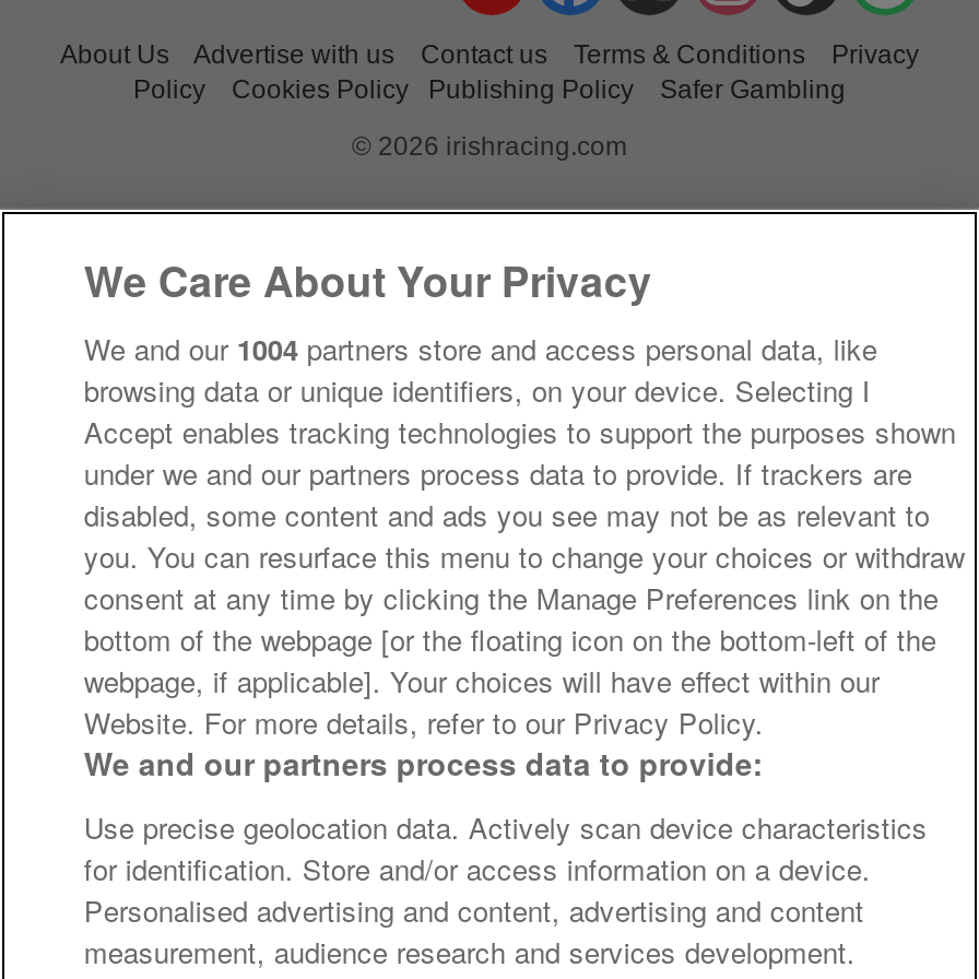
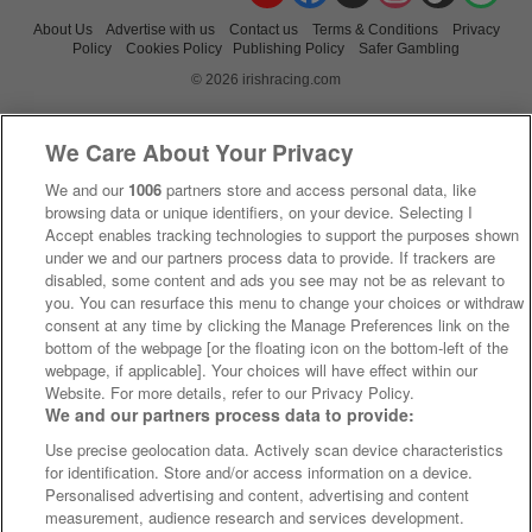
[84,328,877,369] We and our 1004 partners store and access personal data, like -> [46,178,477,201] We and our 1006 partners store and access personal data, like

